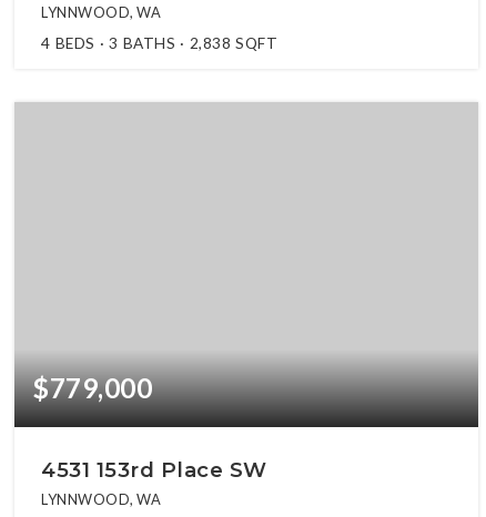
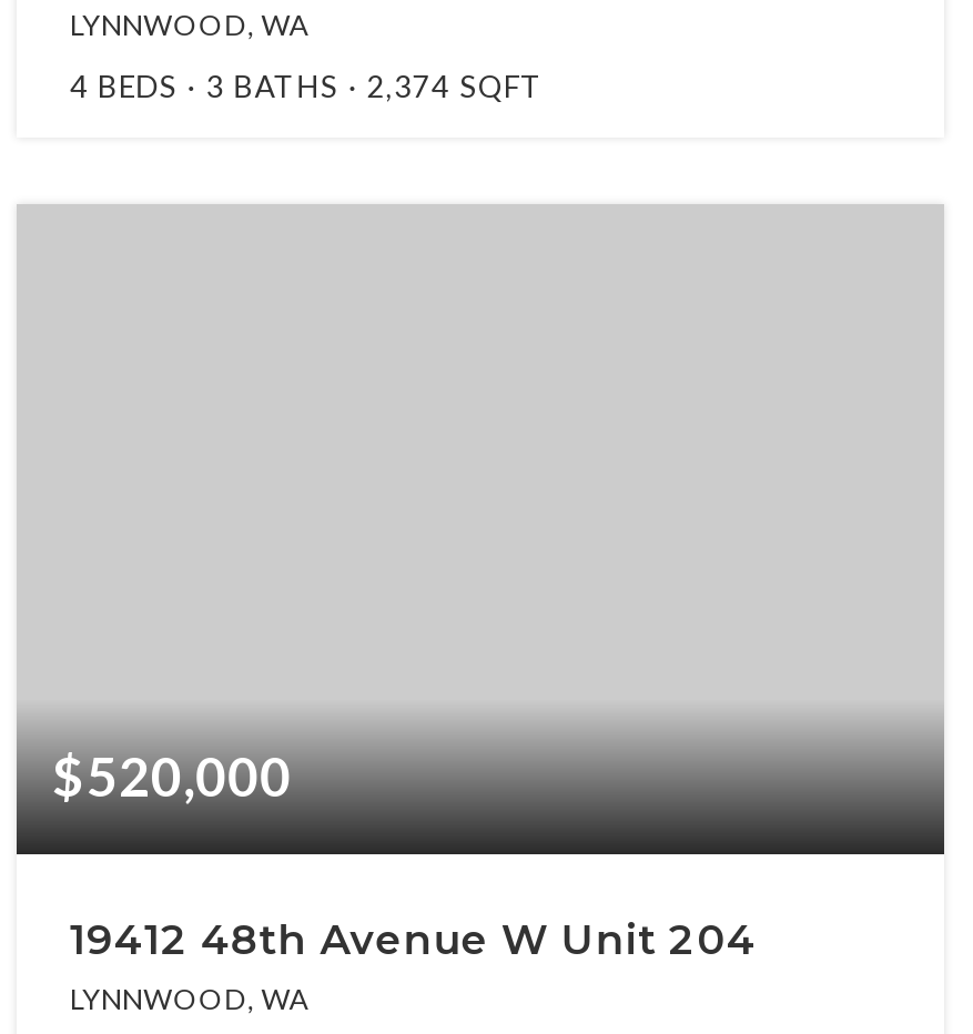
[41,35,278,53] 4 BEDS 3 BATHS 2,838 SQFT -> [70,70,544,105] 4 BEDS 3 BATHS 2,374 SQFT
[32,372,152,404] $779,000 -> [52,743,292,808] $520,000
[41,457,267,483] 4531 153rd Place SW -> [70,914,757,965] 19412 48th Avenue W Unit 204

